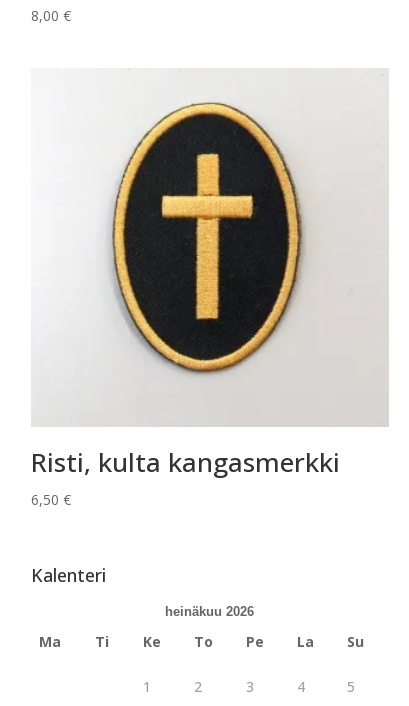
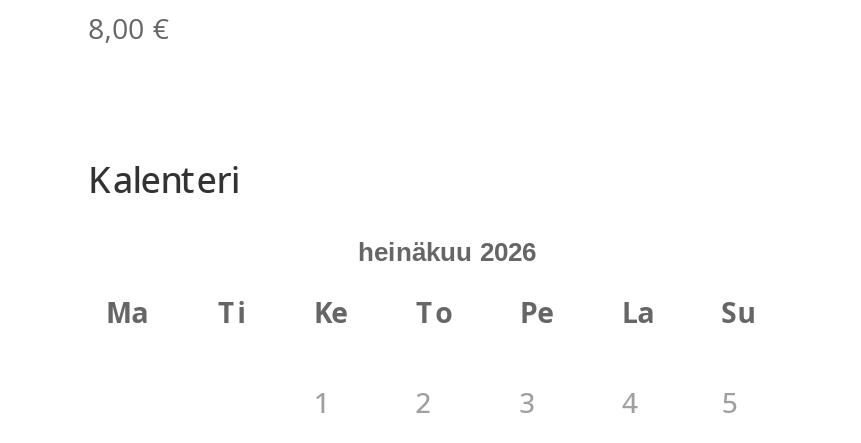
[31,70,389,509] [image] | Risti, kulta kangasmerkki | 6,50 € -> none

